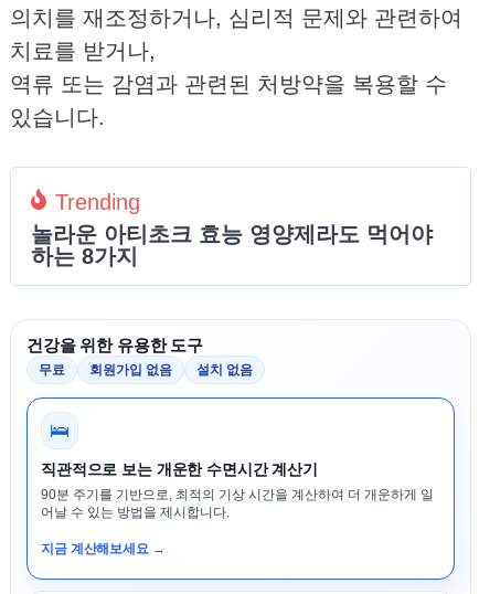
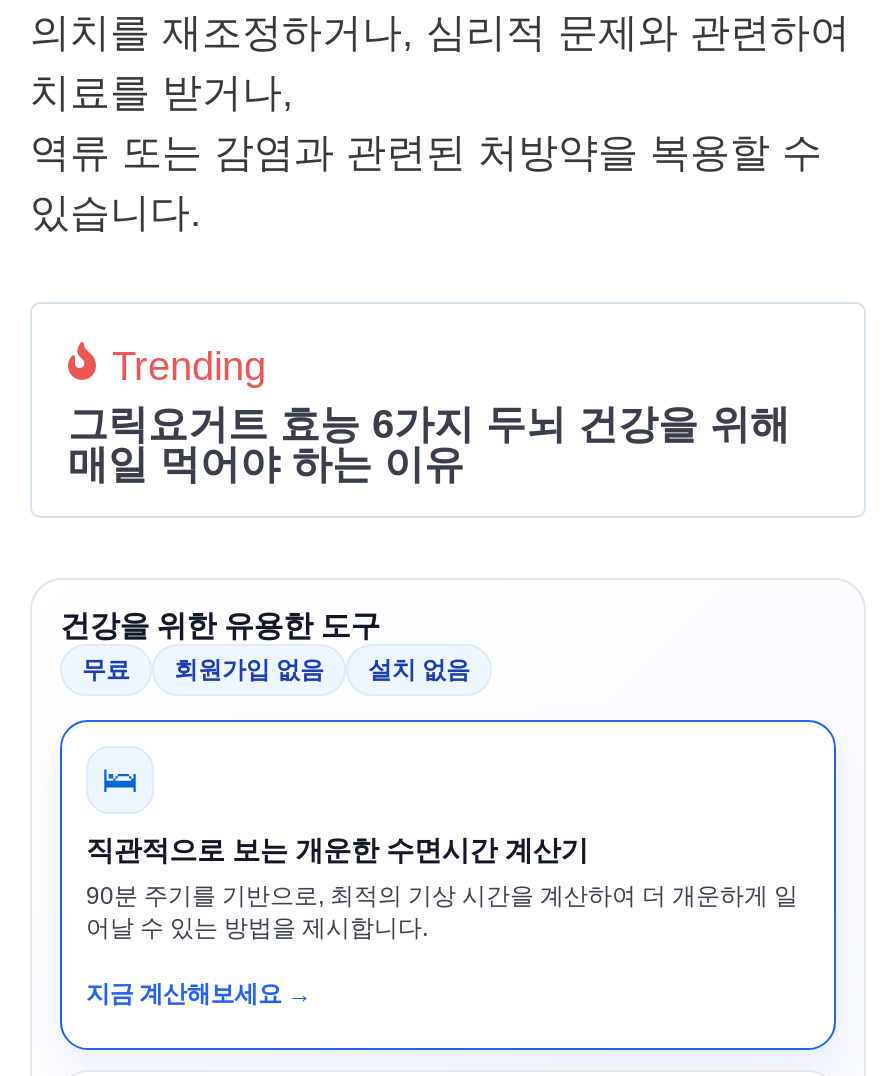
[31,222,433,268] 놀라운 아티초크 효능 영양제라도 먹어야 | 하는 8가지 -> [68,402,790,486] 그릭요거트 효능 6가지 두뇌 건강을 위해 | 매일 먹어야 하는 이유

